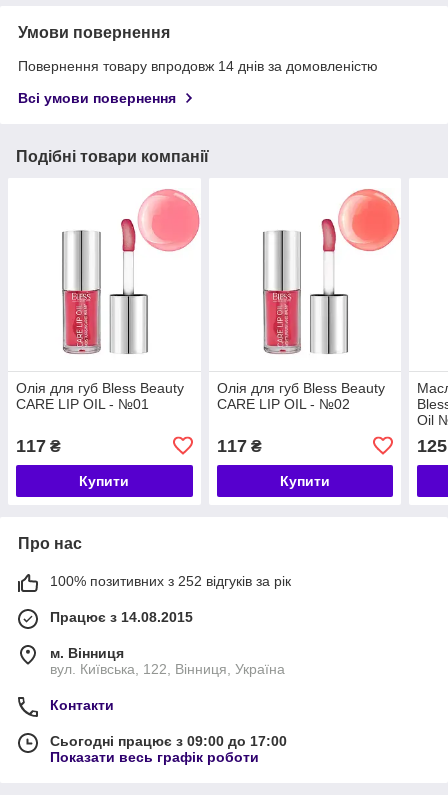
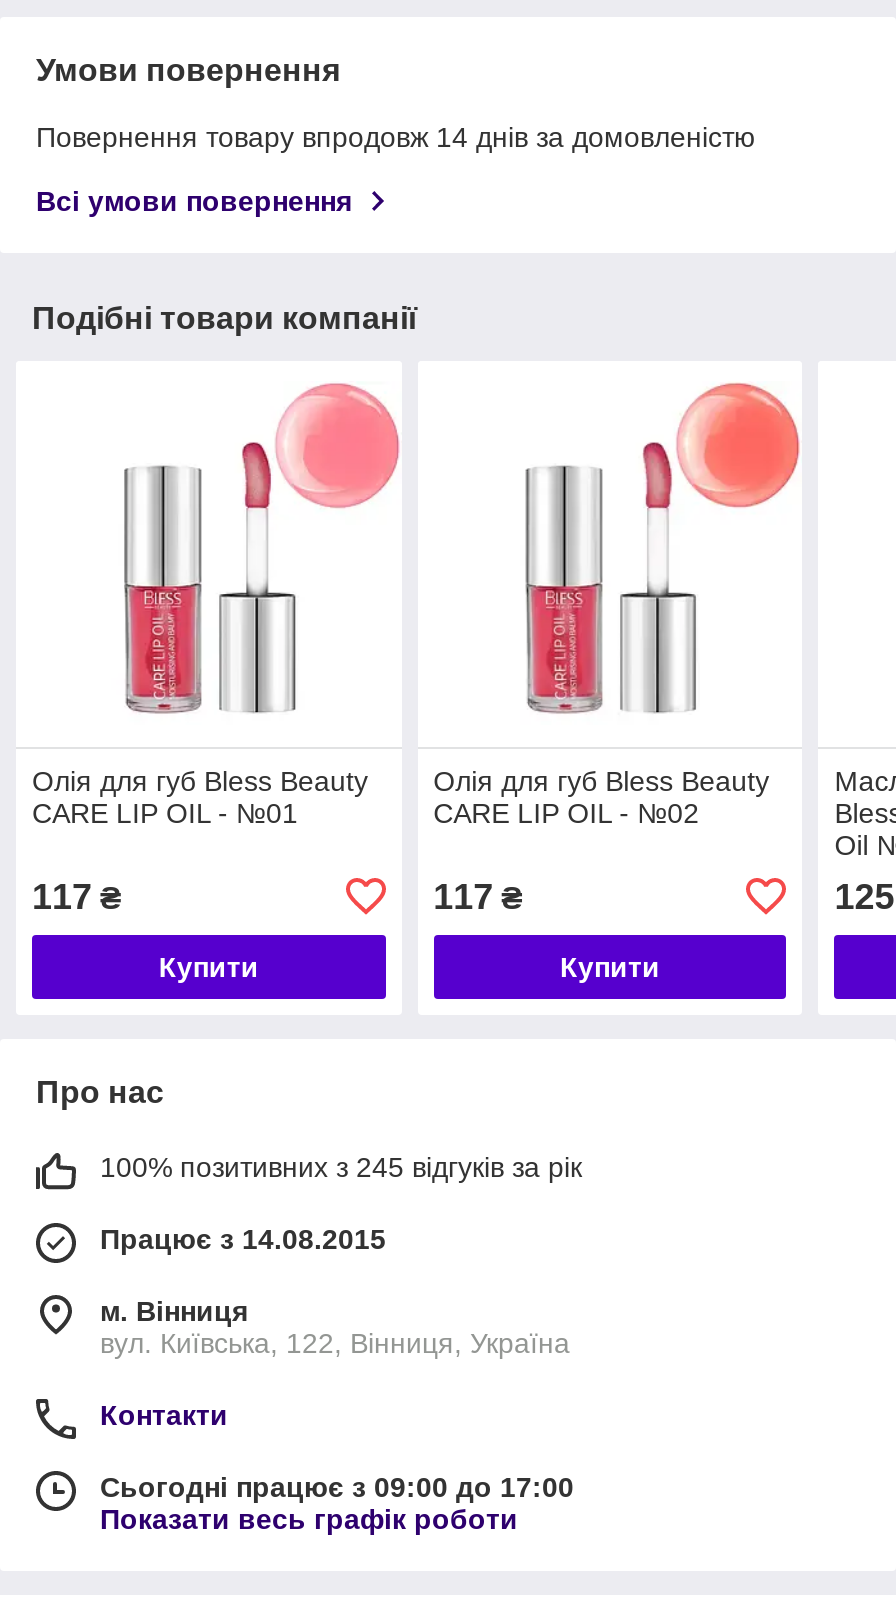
[50,573,291,589] 100% позитивних з 252 відгуків за рік -> [100,1151,582,1183] 100% позитивних з 245 відгуків за рік

